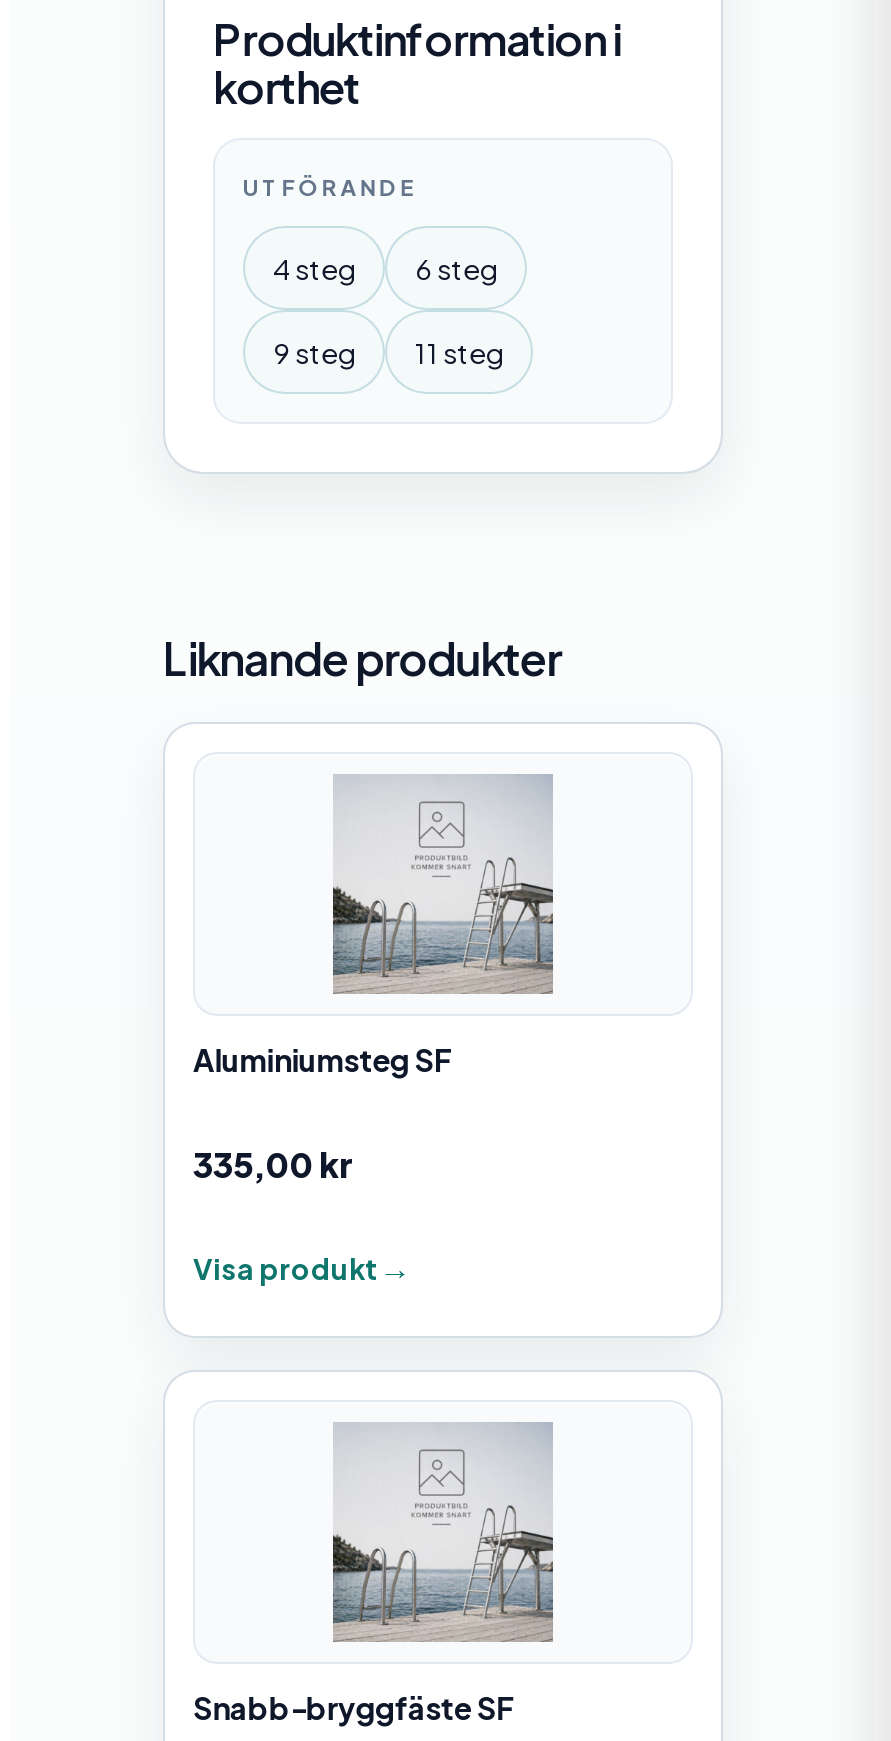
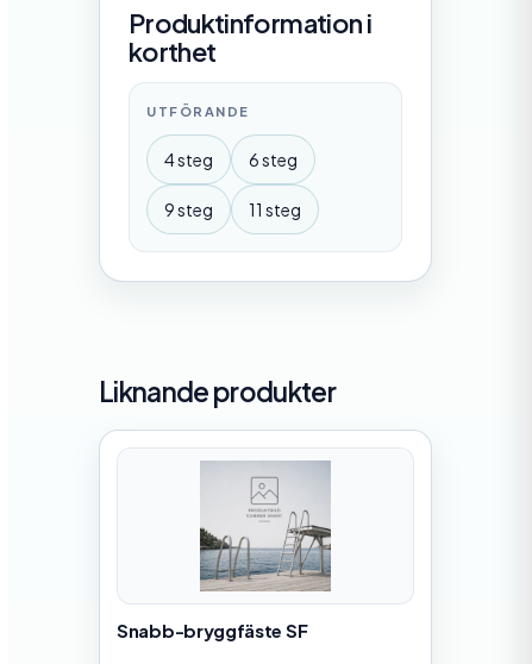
[193,1040,451,1286] Aluminiumsteg SF | 335,00 kr | Visa produkt -> none

